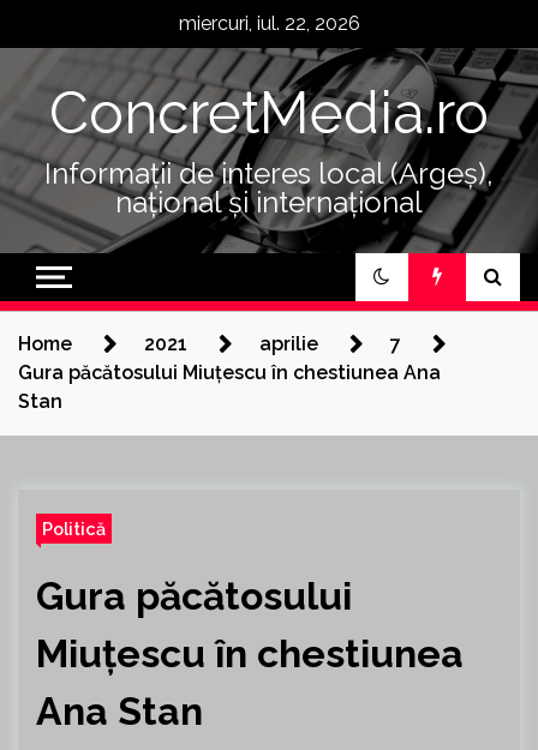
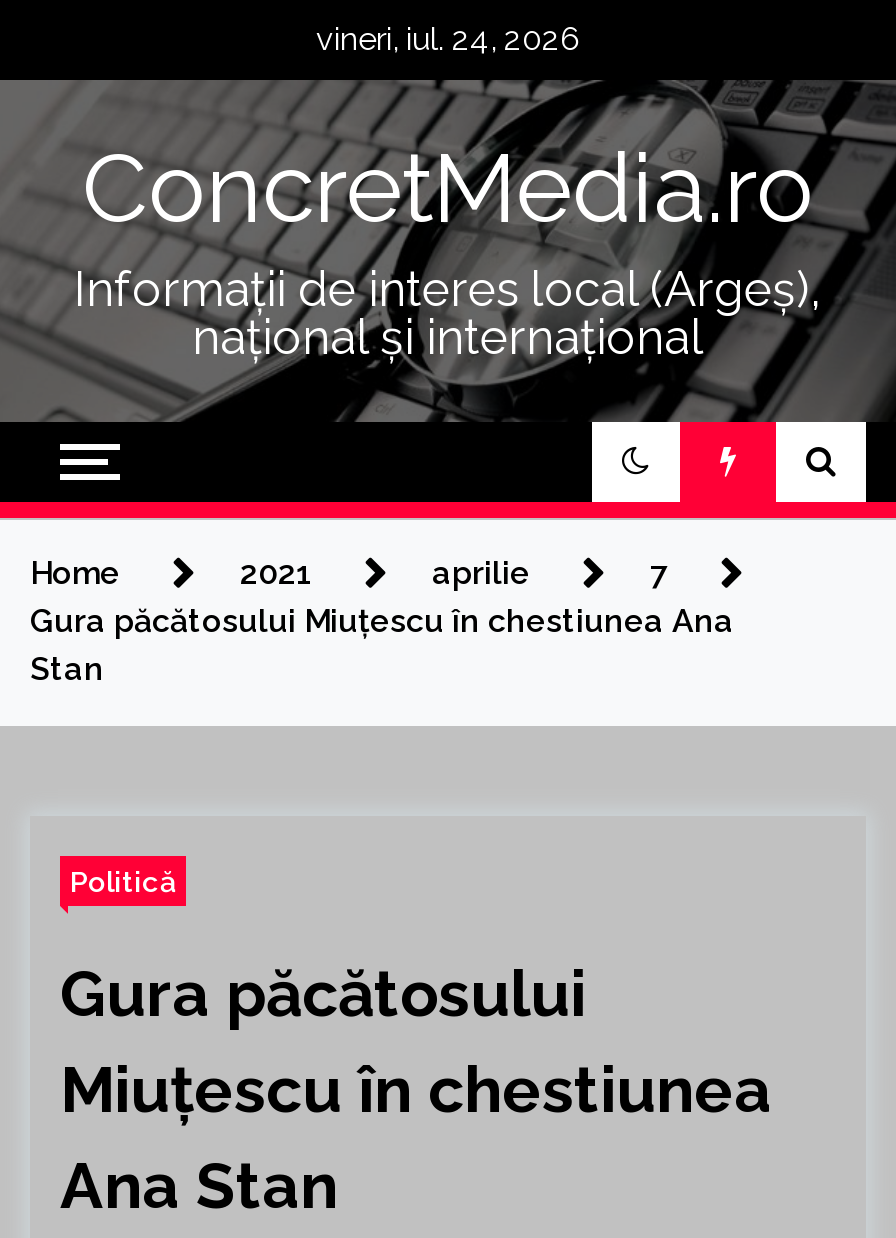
[178,12,360,35] miercuri, iul. 22, 2026 -> [316,20,580,58] vineri, iul. 24, 2026

